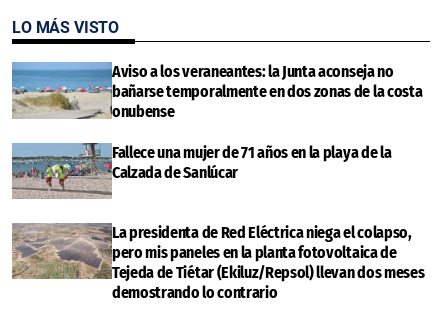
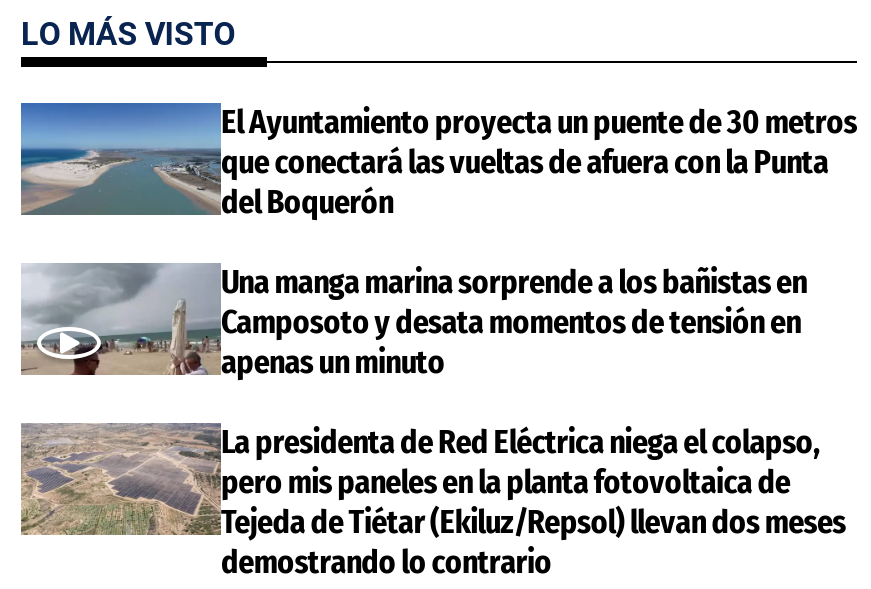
[12,62,422,121] [image] | Aviso a los veraneantes: la Junta aconseja no | bañarse temporalmente en dos zonas de la costa | onubense -> [19,102,857,220] [image] | El Ayuntamiento proyecta un puente de 30 metros | que conectará las vueltas de afuera con la Punta | del Boquerón
[12,142,391,198] [image] | Fallece una mujer de 71 años en la playa de la | Calzada de Sanlúcar -> [23,262,807,380] [image] | Una manga marina sorprende a los bañistas en | Camposoto y desata momentos de tensión en | apenas un minuto

